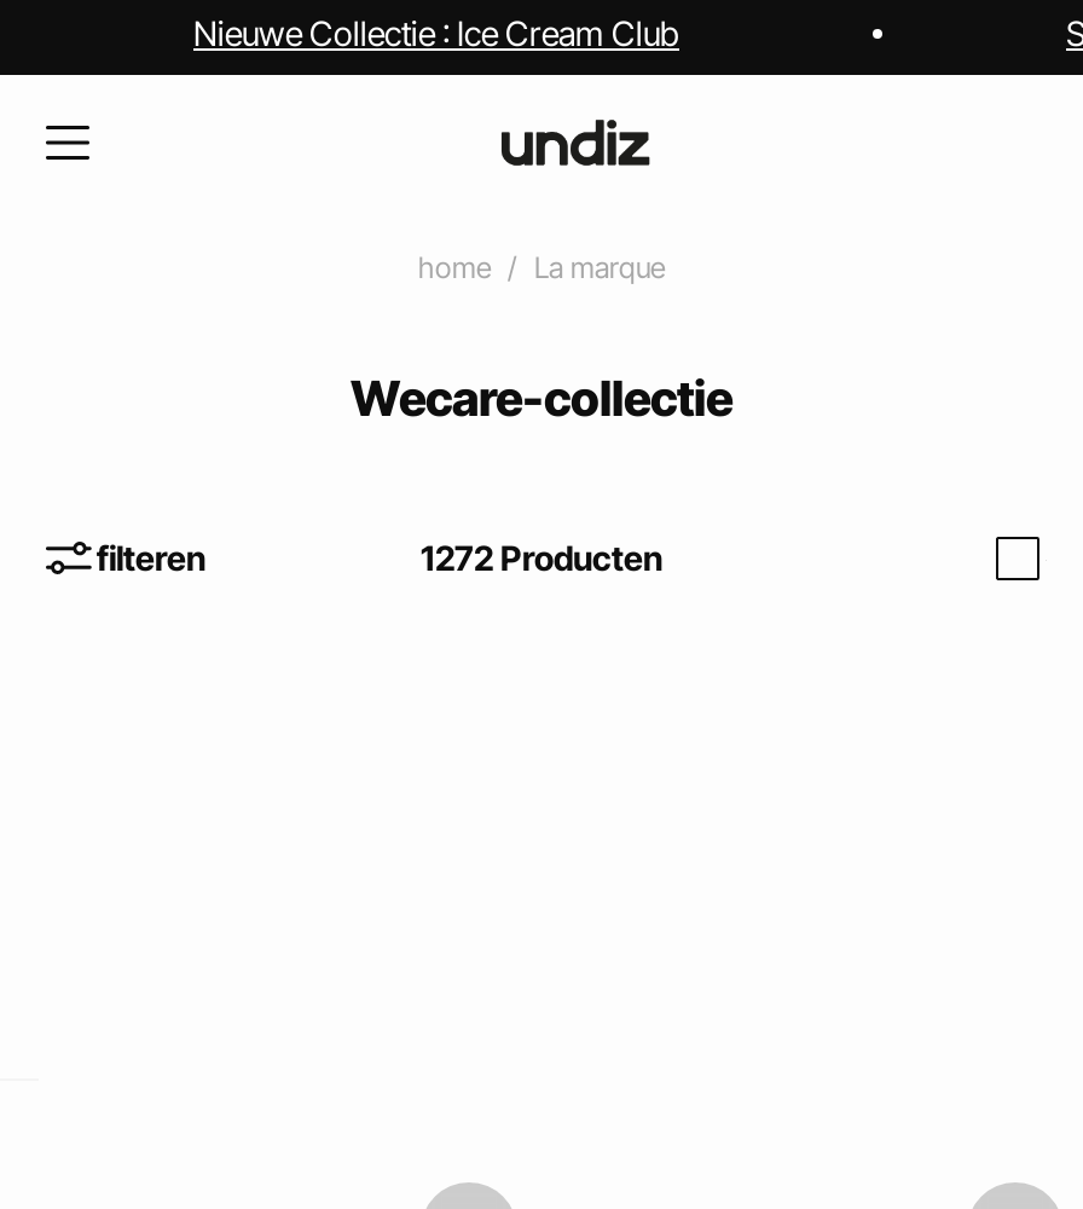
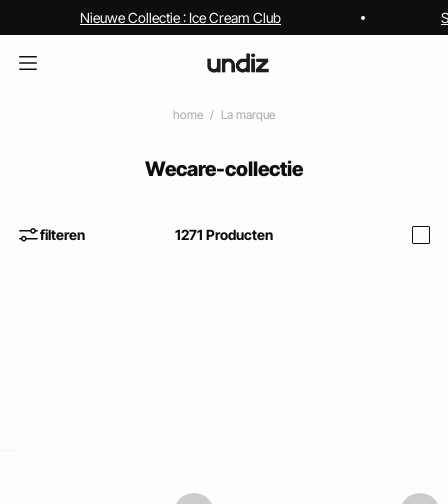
[421,537,662,578] 1272 Producten -> [175,226,273,243] 1271 Producten

